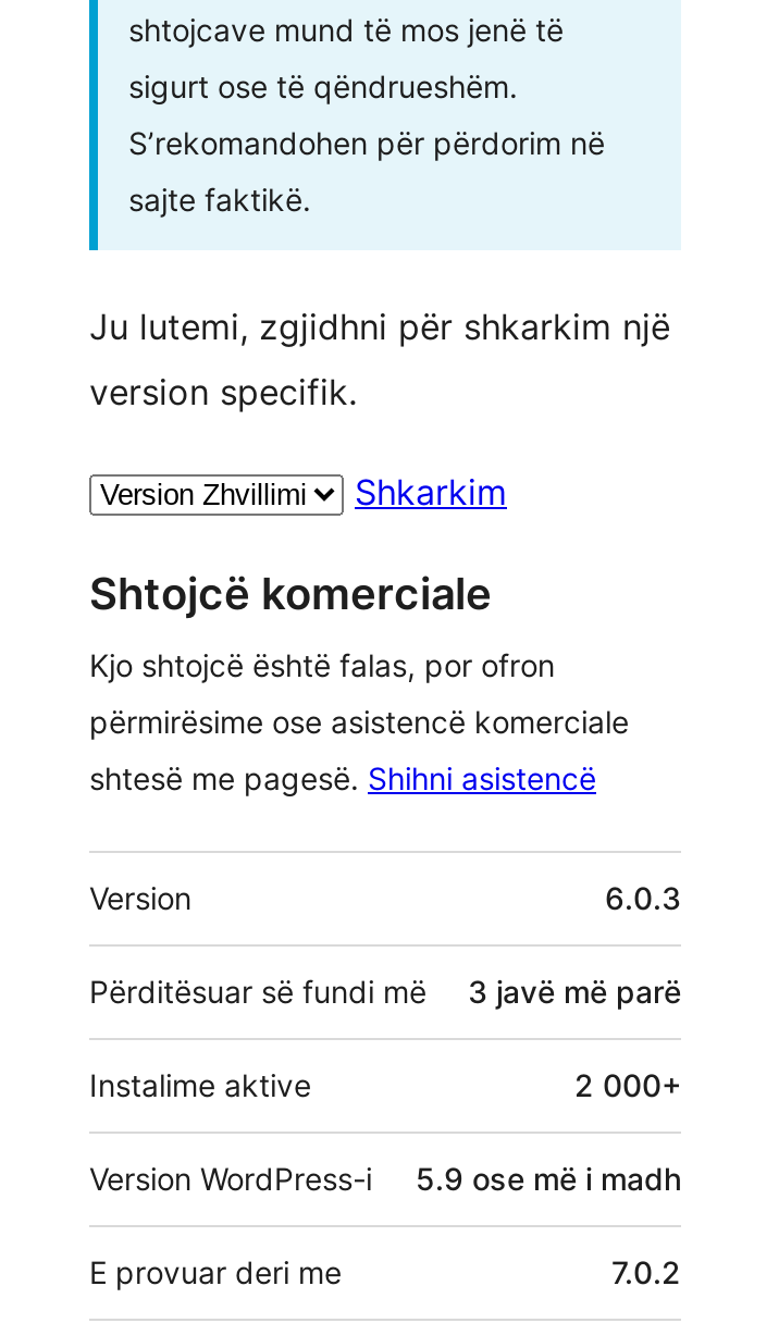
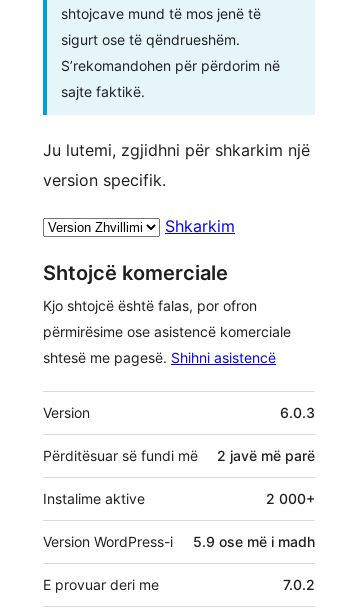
[89,972,681,1009] Përditësuar së fundi më 3 javë më parë -> [43,447,315,464] Përditësuar së fundi më 2 javë më parë

